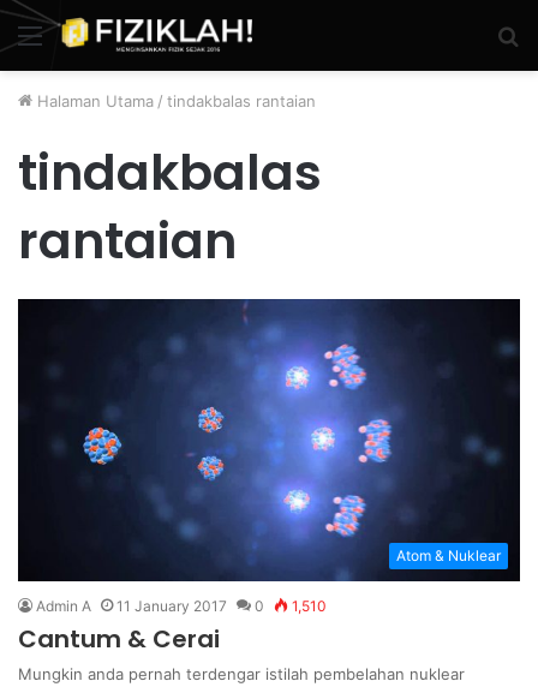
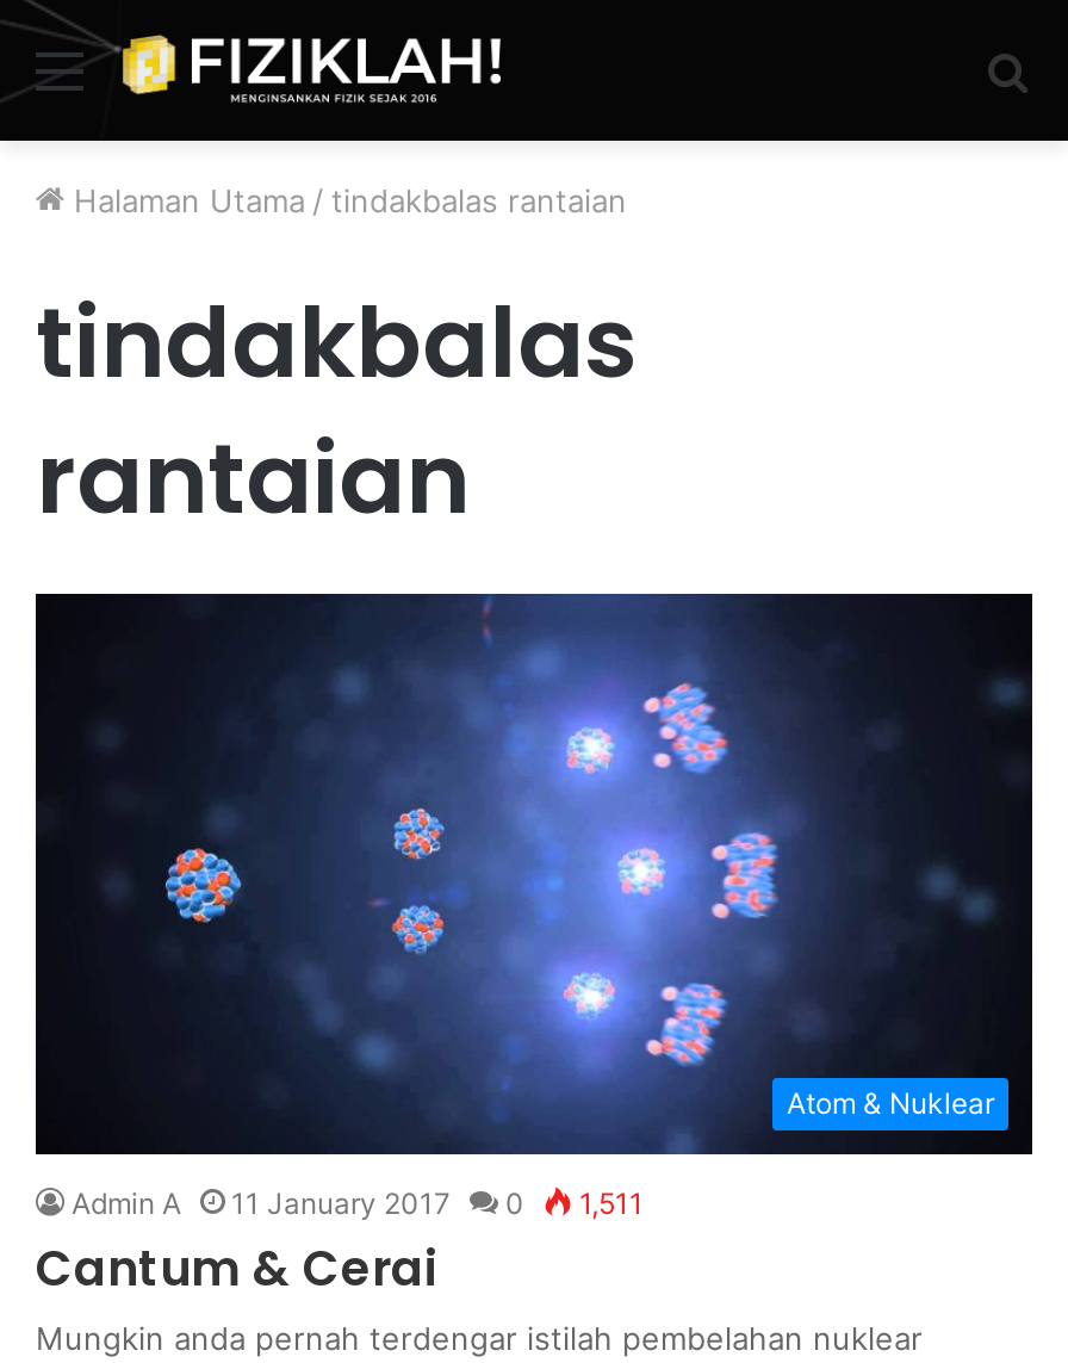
[36,597,327,615] Admin A 11 January 2017 0 1,510 -> [72,1185,644,1221] Admin A 11 January 2017 0 1,511

